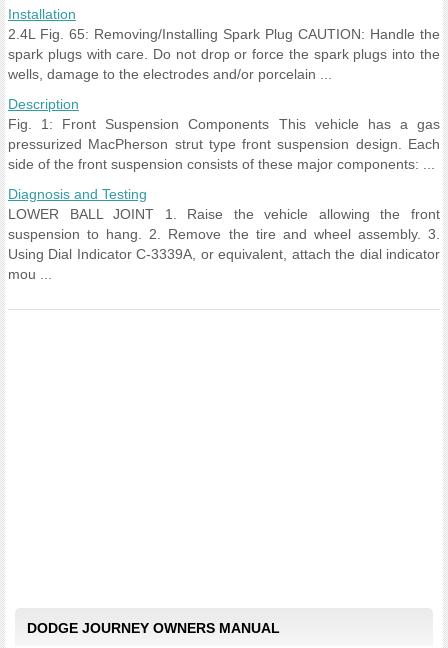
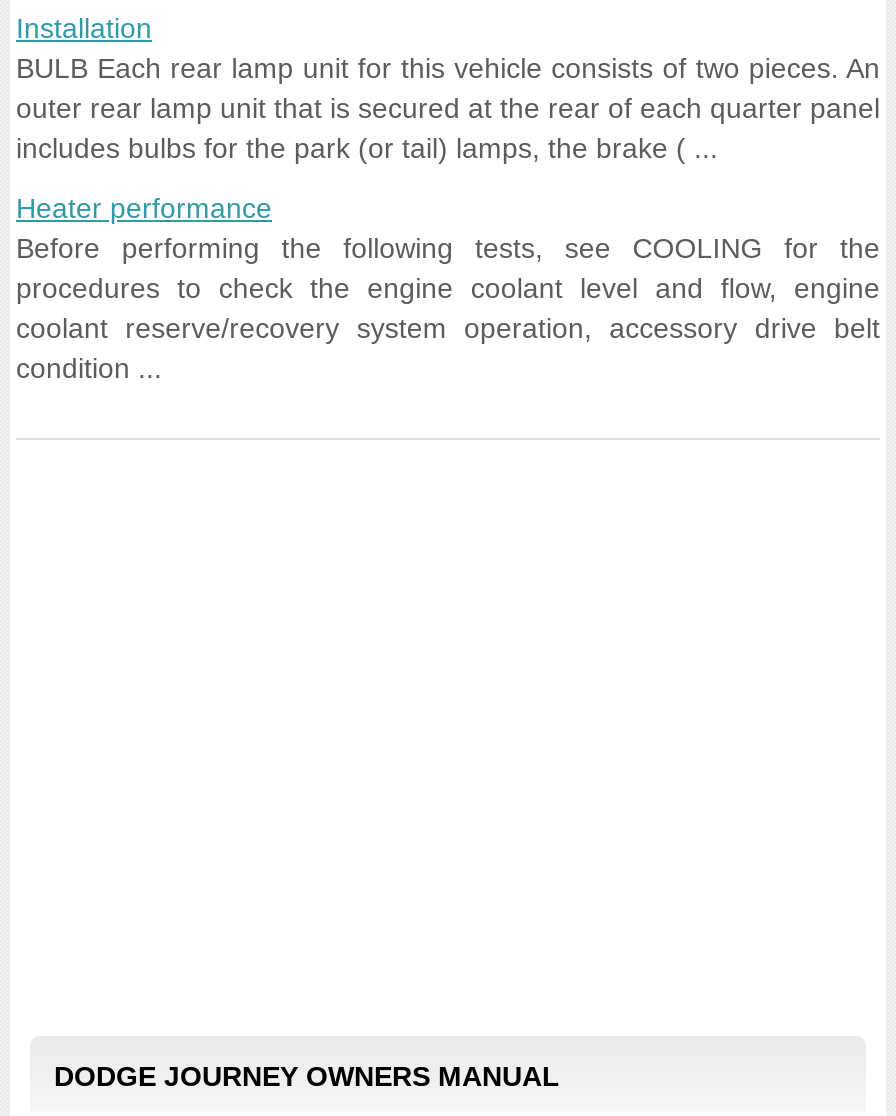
[8,26,440,282] 2.4L Fig. 65: Removing/Installing Spark Plug CAUTION: Handle the | spark plugs with care. Do not drop or force the spark plugs into the | wells, damage to the electrodes and/or porcelain ... | Description | Fig. 1: Front Suspension Components This vehicle has a gas | pressurized MacPherson strut type front suspension design. Each | side of the front suspension consists of these major components: ... | Diagnosis and Testing | LOWER BALL JOINT 1. Raise the vehicle allowing the front | suspension to hang. 2. Remove the tire and wheel assembly. 3. | Using Dial Indicator C-3339A, or equivalent, attach the dial indicator | mou ... -> [16,52,880,384] BULB Each rear lamp unit for this vehicle consists of two pieces. An | outer rear lamp unit that is secured at the rear of each quarter panel | includes bulbs for the park (or tail) lamps, the brake ( ... | Heater performance | Before performing the following tests, see COOLING for the | procedures to check the engine coolant level and flow, engine | coolant reserve/recovery system operation, accessory drive belt | condition ...

